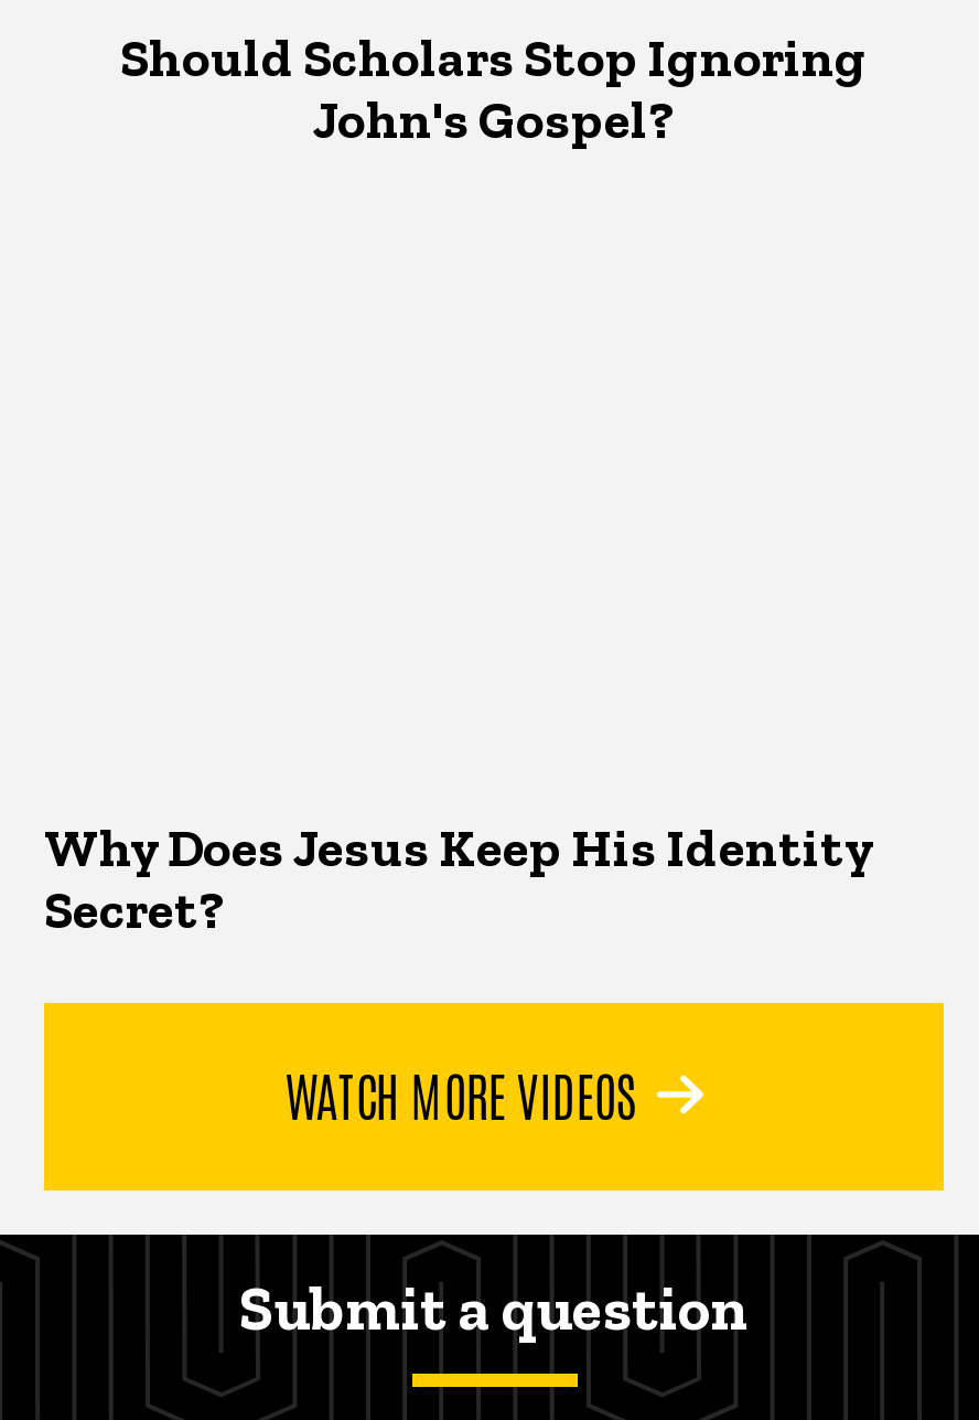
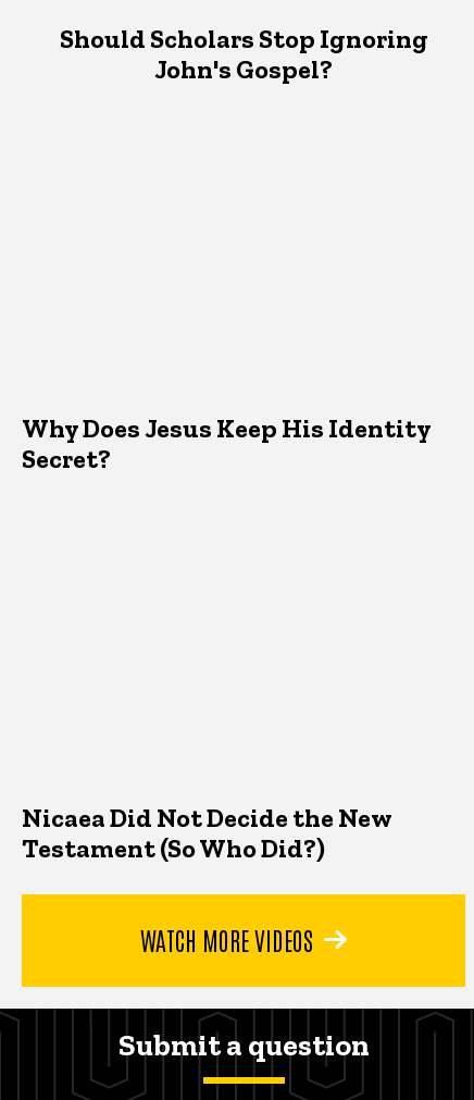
none -> [22,802,391,864] Nicaea Did Not Decide the New | Testament (So Who Did?)

